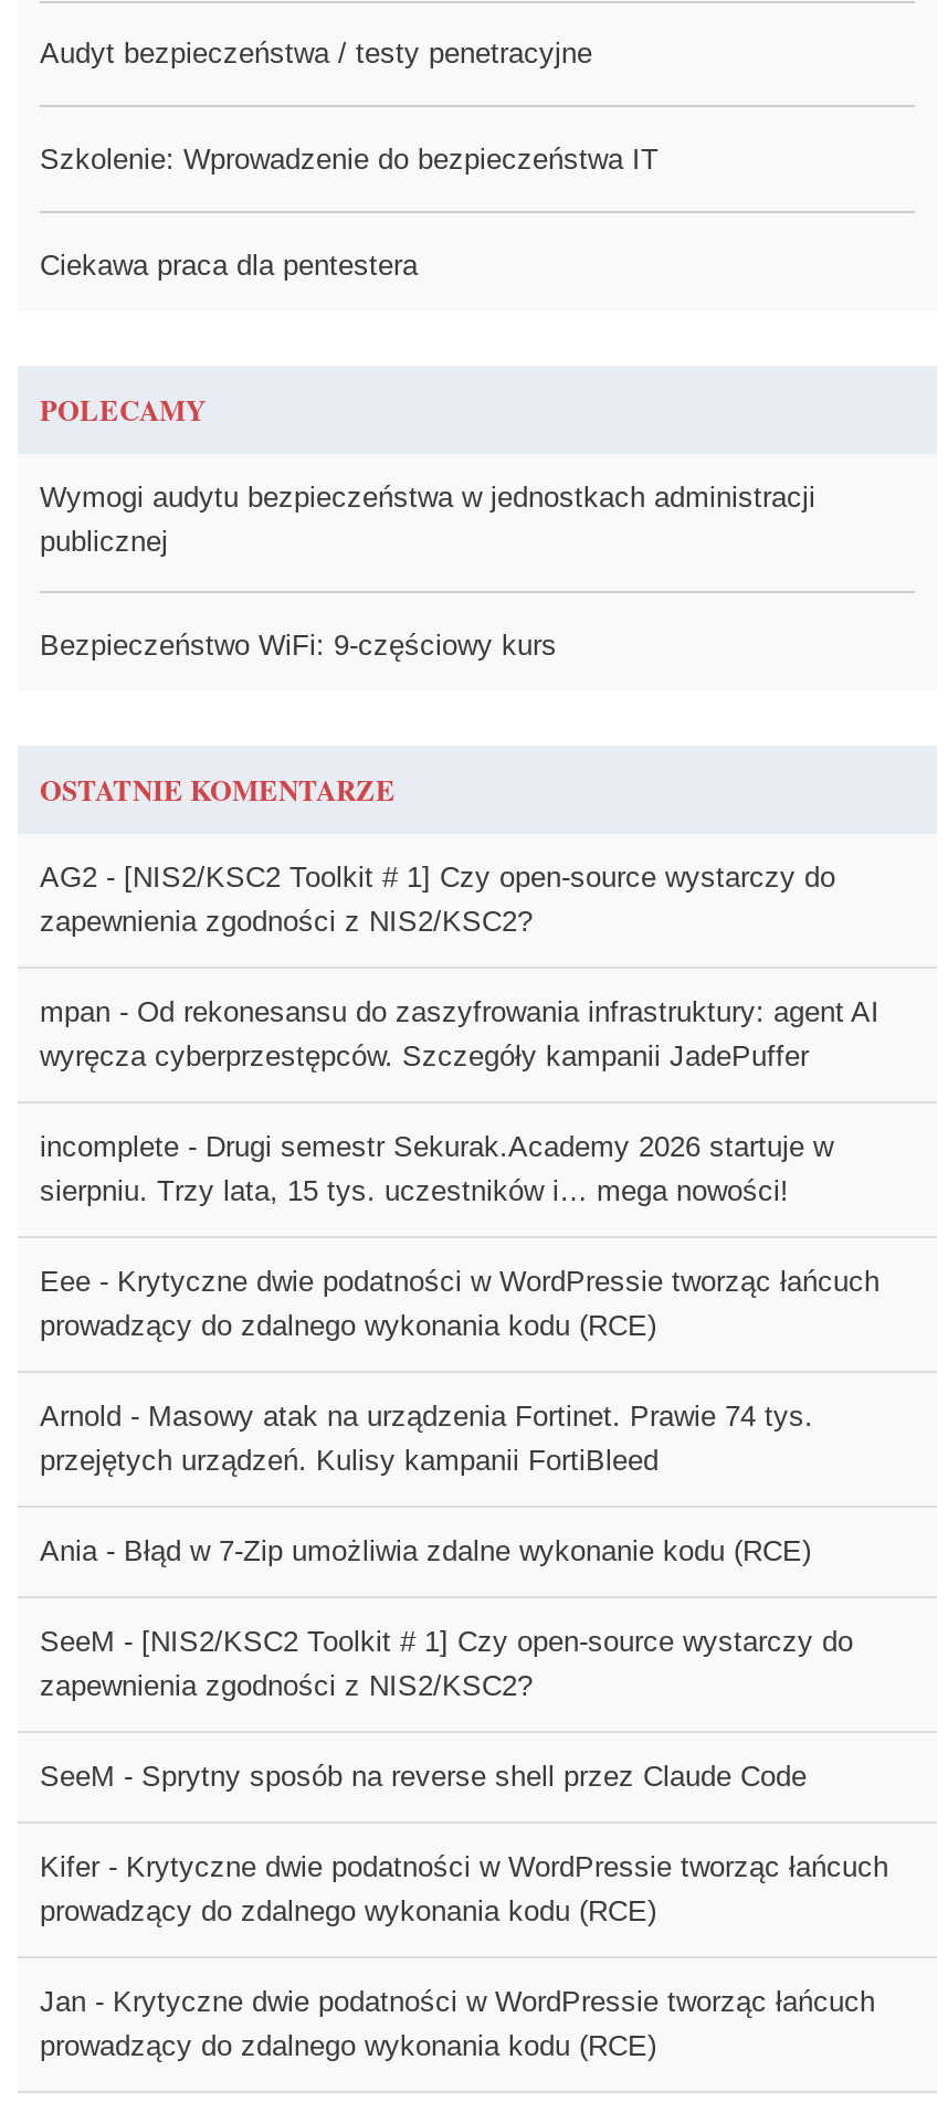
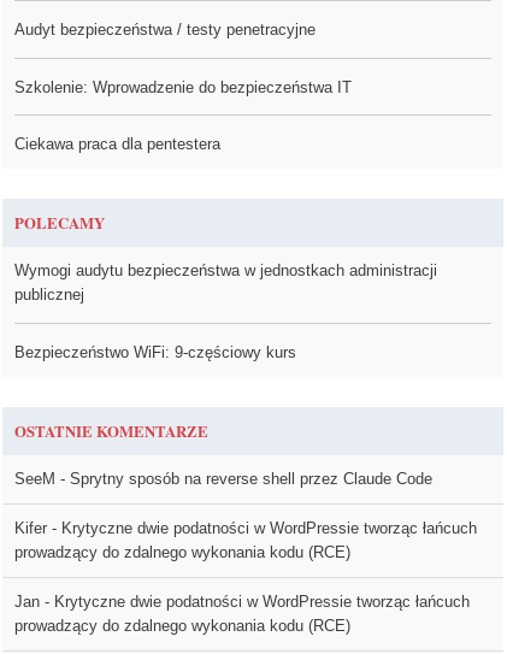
[40,861,879,1703] AG2 - [NIS2/KSC2 Toolkit # 1] Czy open-source wystarczy do | zapewnienia zgodności z NIS2/KSC2? | mpan - Od rekonesansu do zaszyfrowania infrastruktury: agent AI | wyręcza cyberprzestępców. Szczegóły kampanii JadePuffer | incomplete - Drugi semestr Sekurak.Academy 2026 startuje w | sierpniu. Trzy lata, 15 tys. uczestników i… mega nowości! | Eee - Krytyczne dwie podatności w WordPressie tworząc łańcuch | prowadzący do zdalnego wykonania kodu (RCE) | Arnold - Masowy atak na urządzenia Fortinet. Prawie 74 tys. | przejętych urządzeń. Kulisy kampanii FortiBleed | Ania - Błąd w 7-Zip umożliwia zdalne wykonanie kodu (RCE) | SeeM - [NIS2/KSC2 Toolkit # 1] Czy open-source wystarczy do | zapewnienia zgodności z NIS2/KSC2? -> none

